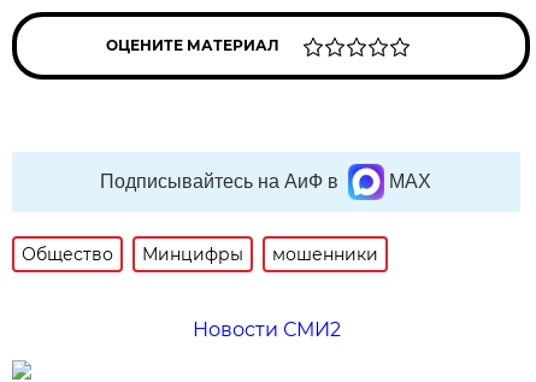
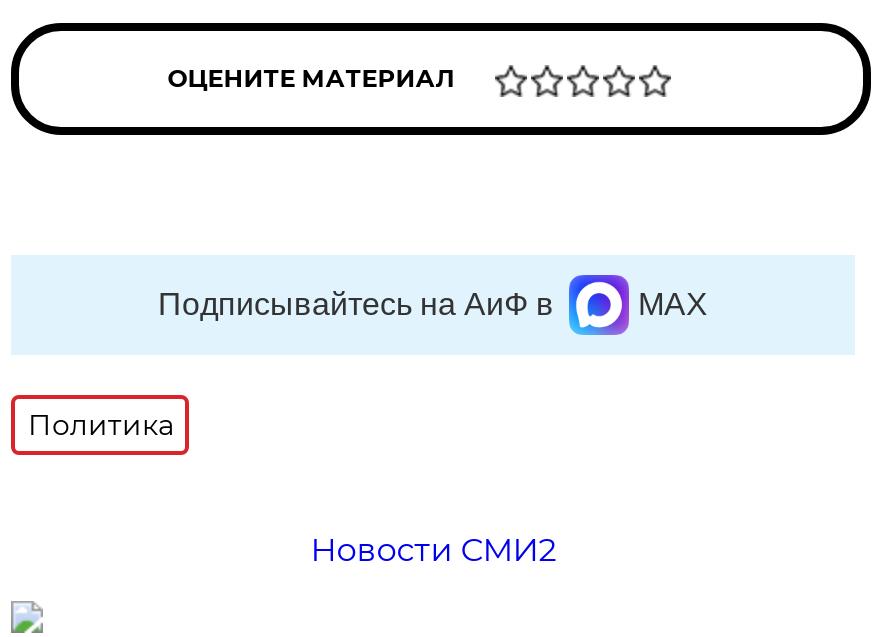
[22,243,379,265] Общество | Минцифры | мошенники -> [28,407,174,443] Политика

